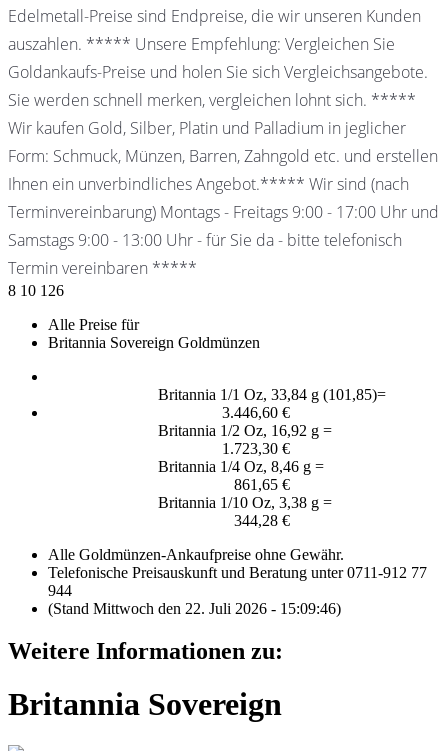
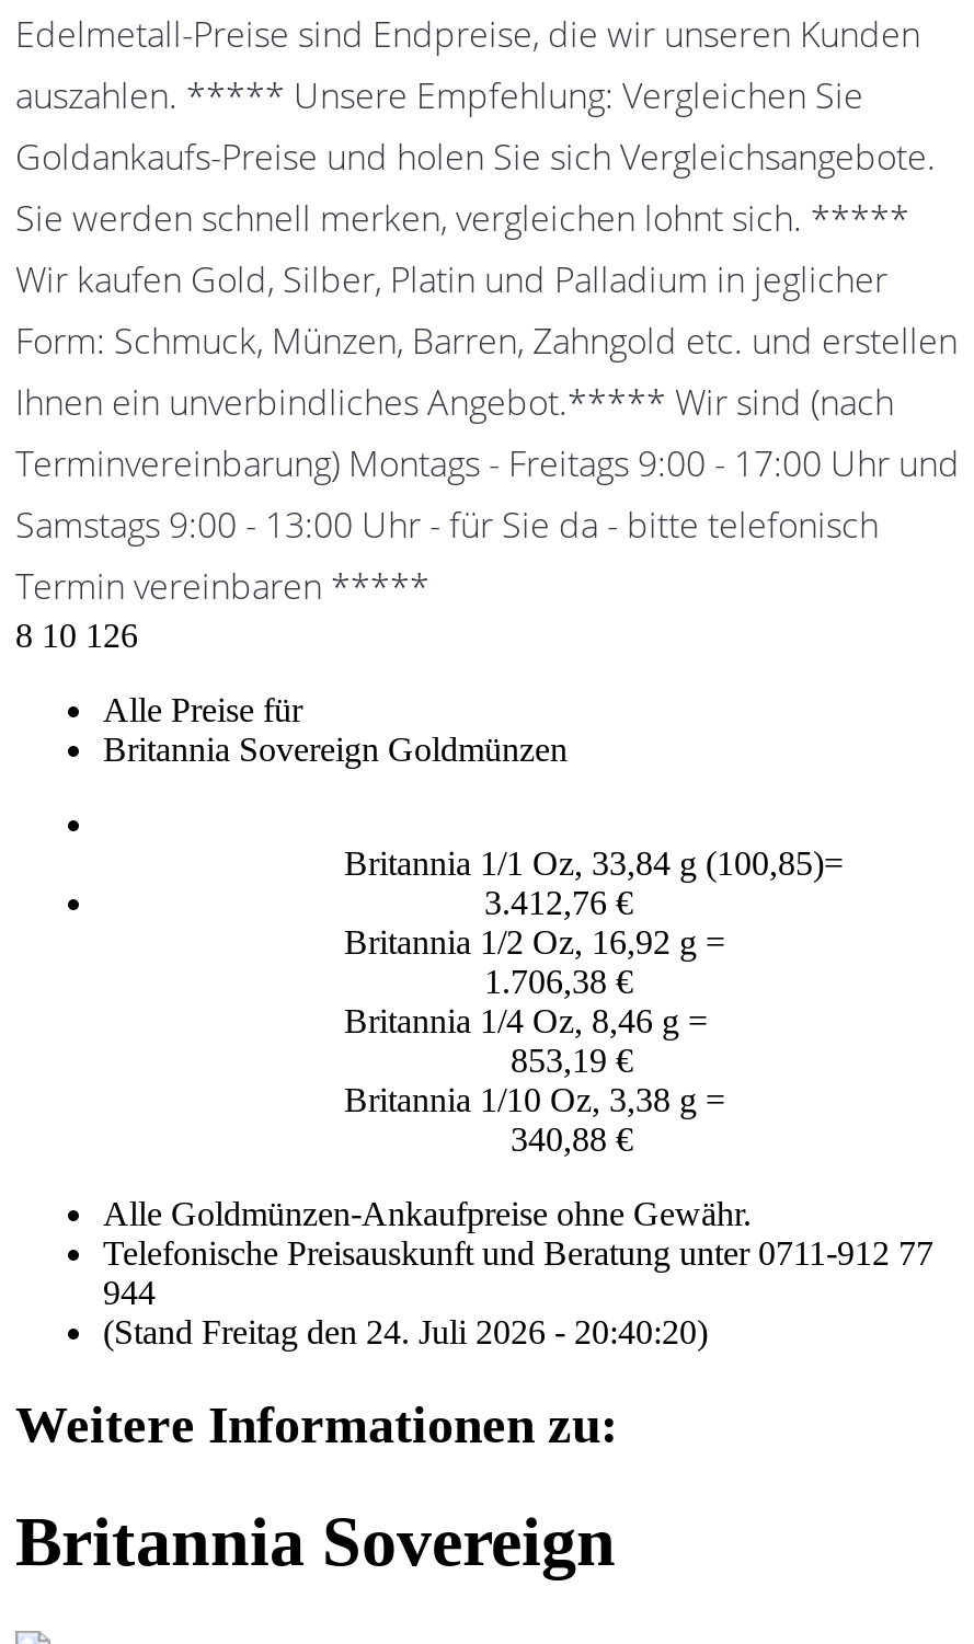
[158,386,386,403] Britannia 1/1 Oz, 33,84 g (101,85)= -> [344,844,844,881] Britannia 1/1 Oz, 33,84 g (100,85)=
[222,404,290,421] 3.446,60 € -> [484,884,633,921] 3.412,76 €
[222,440,290,457] 1.723,30 € -> [484,963,633,1000] 1.706,38 €
[234,476,290,493] 861,65 € -> [511,1041,633,1079] 853,19 €
[234,512,290,529] 344,28 € -> [511,1120,633,1157] 340,88 €
[48,600,341,617] (Stand Mittwoch den 22. Juli 2026 - 15:09:46) -> [103,1313,708,1350] (Stand Freitag den 24. Juli 2026 - 20:40:20)

